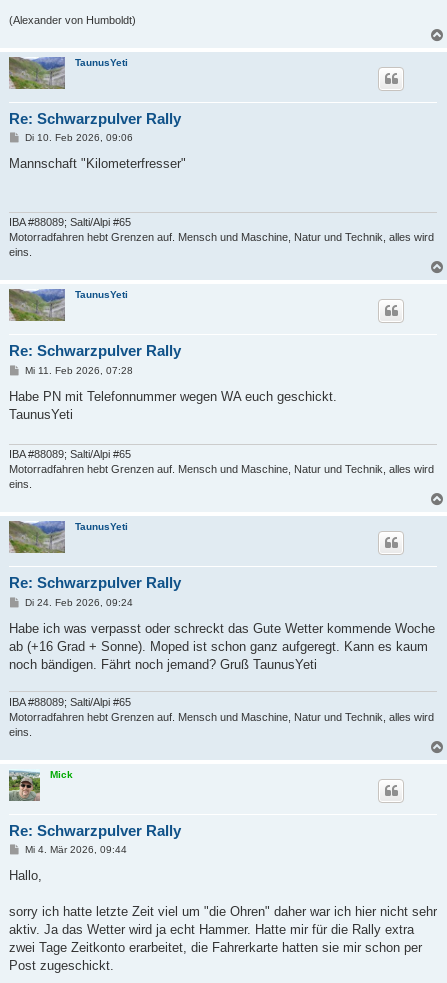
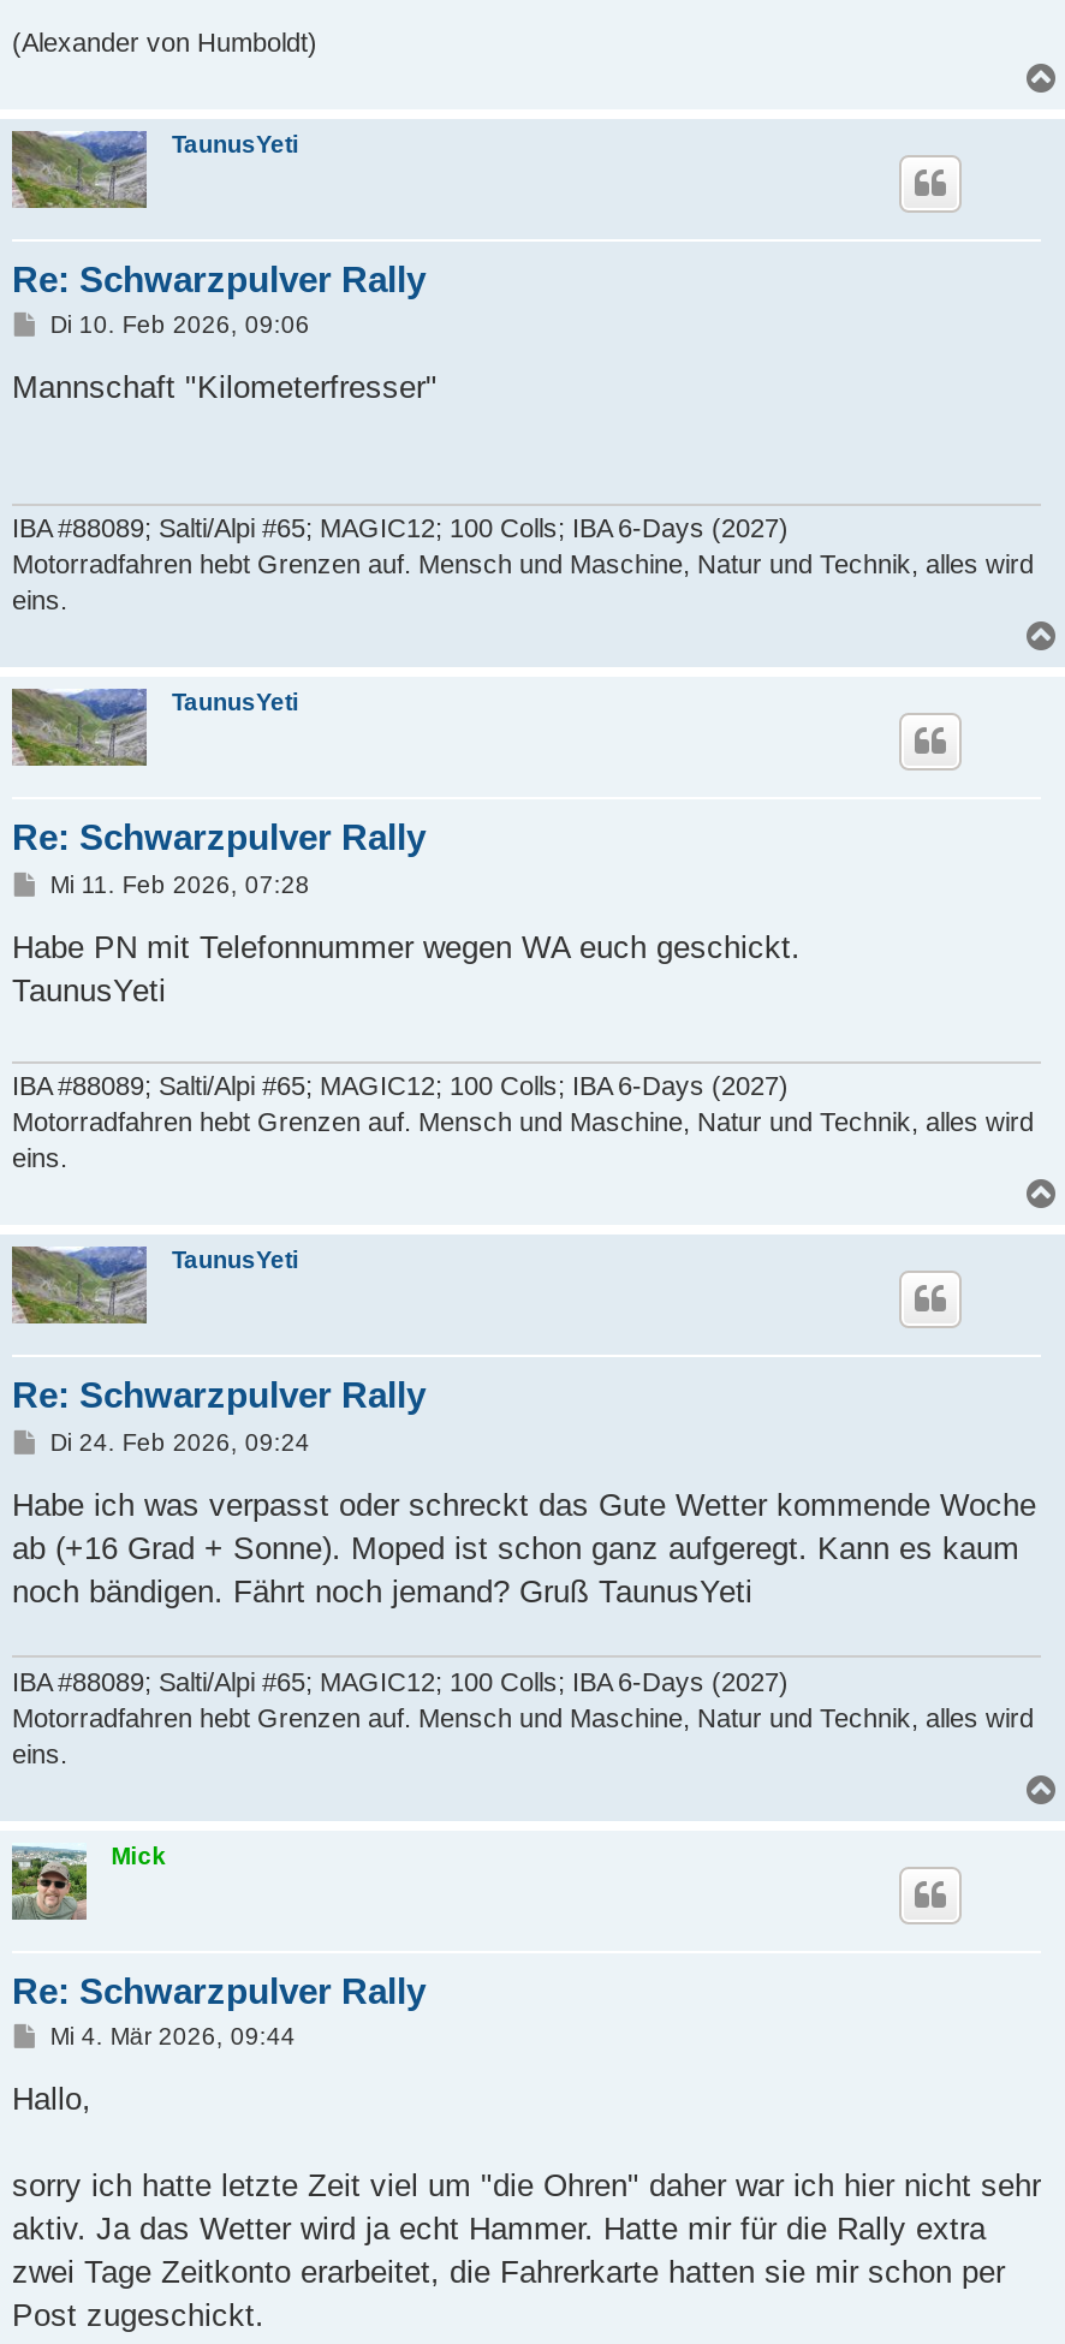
[9,216,131,228] IBA #88089; Salti/Alpi #65 -> [12,514,789,543] IBA #88089; Salti/Alpi #65; MAGIC12; 100 Colls; IBA 6-Days (2027)
[9,448,131,460] IBA #88089; Salti/Alpi #65 -> [12,1072,789,1101] IBA #88089; Salti/Alpi #65; MAGIC12; 100 Colls; IBA 6-Days (2027)
[9,695,131,707] IBA #88089; Salti/Alpi #65 -> [12,1666,789,1695] IBA #88089; Salti/Alpi #65; MAGIC12; 100 Colls; IBA 6-Days (2027)

